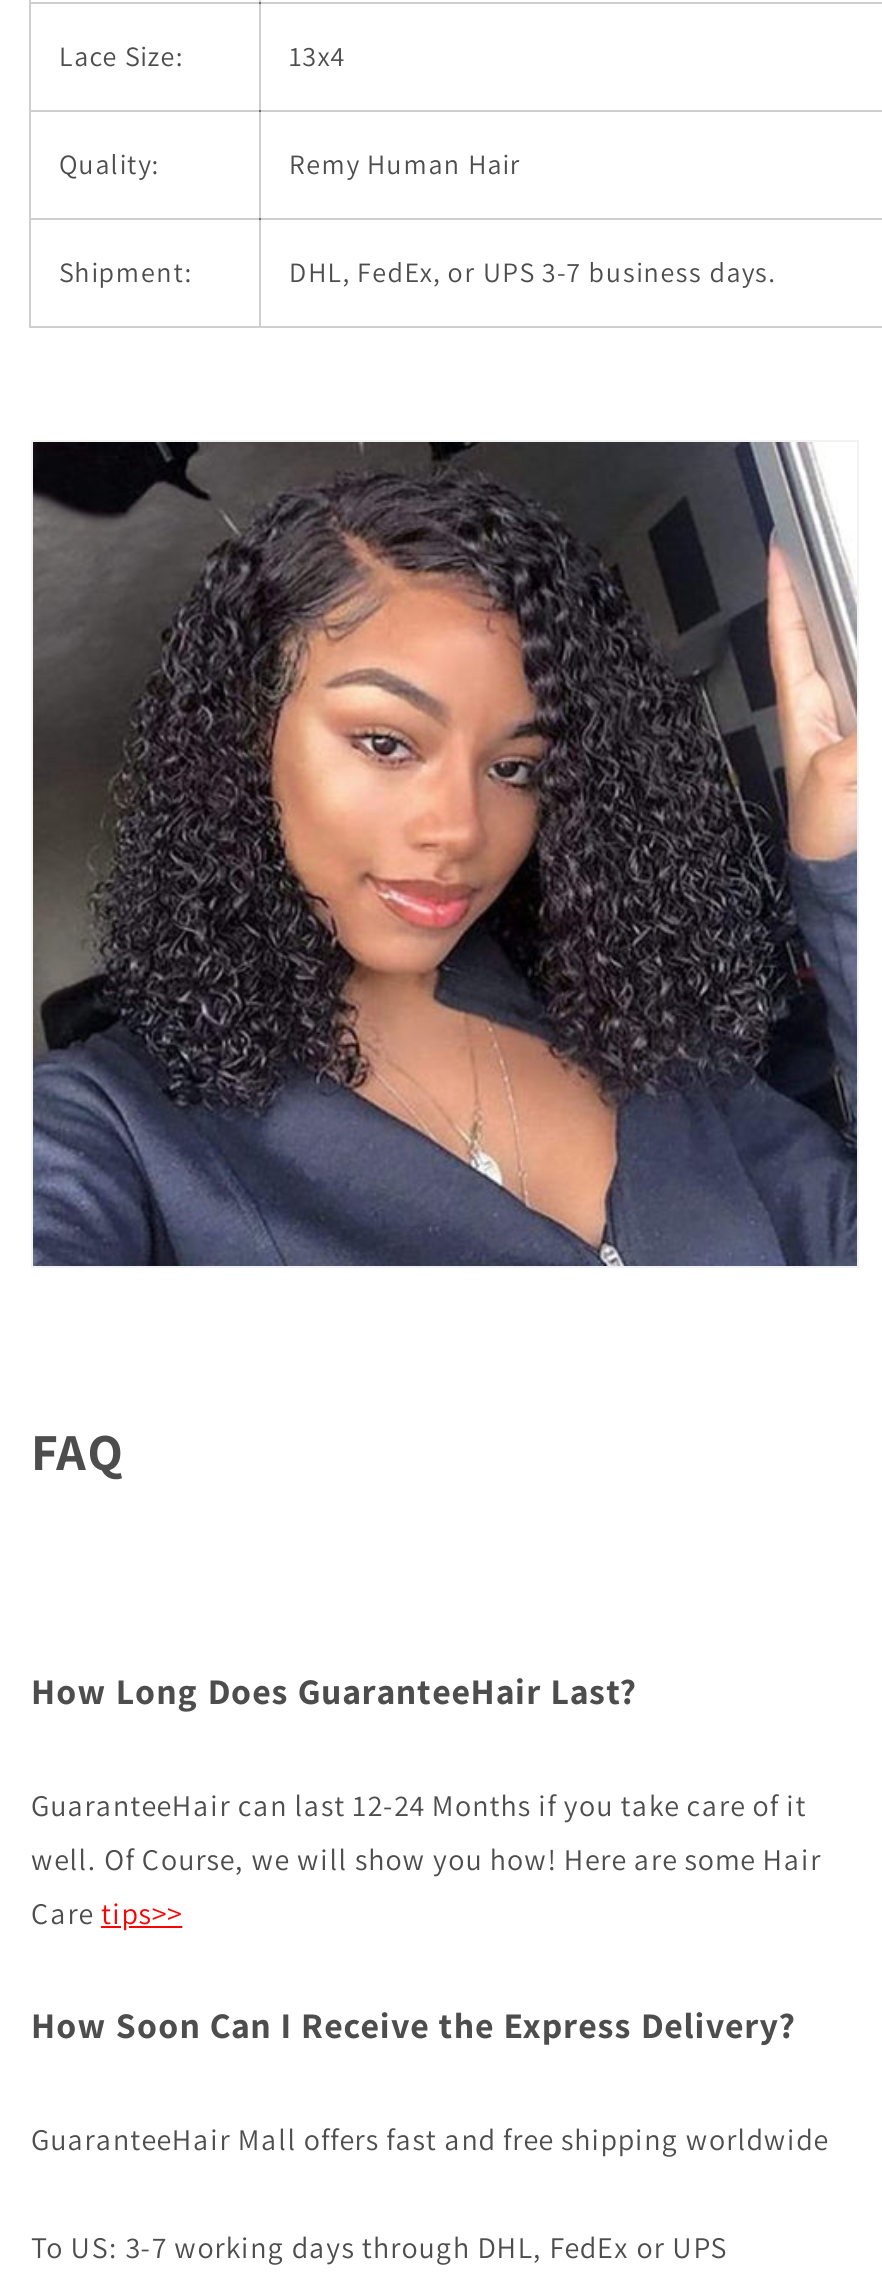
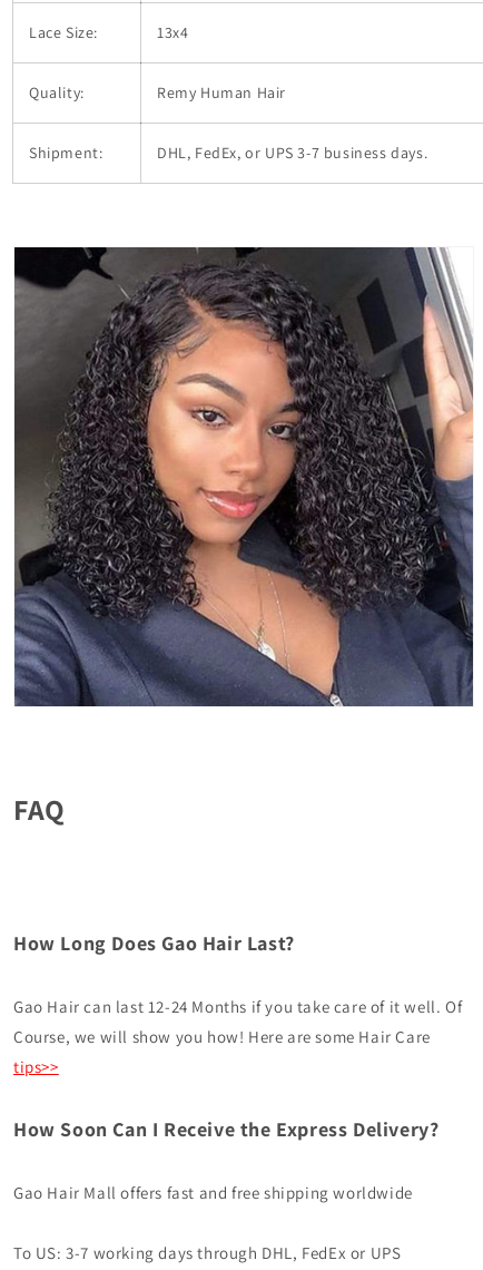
[31,1669,637,1715] How Long Does GuaranteeHair Last? -> [13,930,295,956] How Long Does Gao Hair Last?
[31,1787,821,1933] GuaranteeHair can last 12-24 Months if you take care of it | well. Of Course, we will show you how! Here are some Hair | Care tips>> -> [13,996,462,1077] Gao Hair can last 12-24 Months if you take care of it well. Of | Course, we will show you how! Here are some Hair Care | tips>>
[31,2121,829,2159] GuaranteeHair Mall offers fast and free shipping worldwide -> [13,1182,413,1203] Gao Hair Mall offers fast and free shipping worldwide

